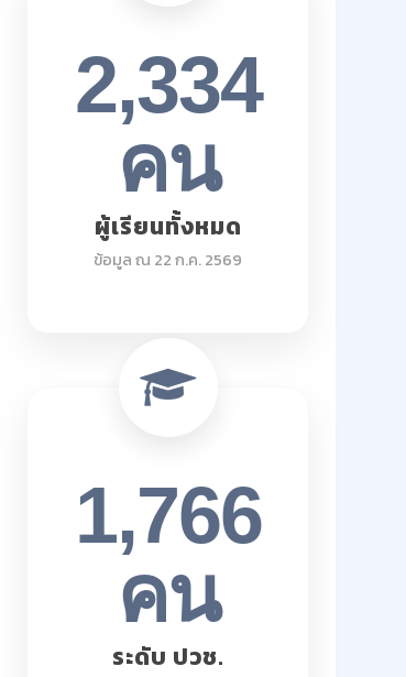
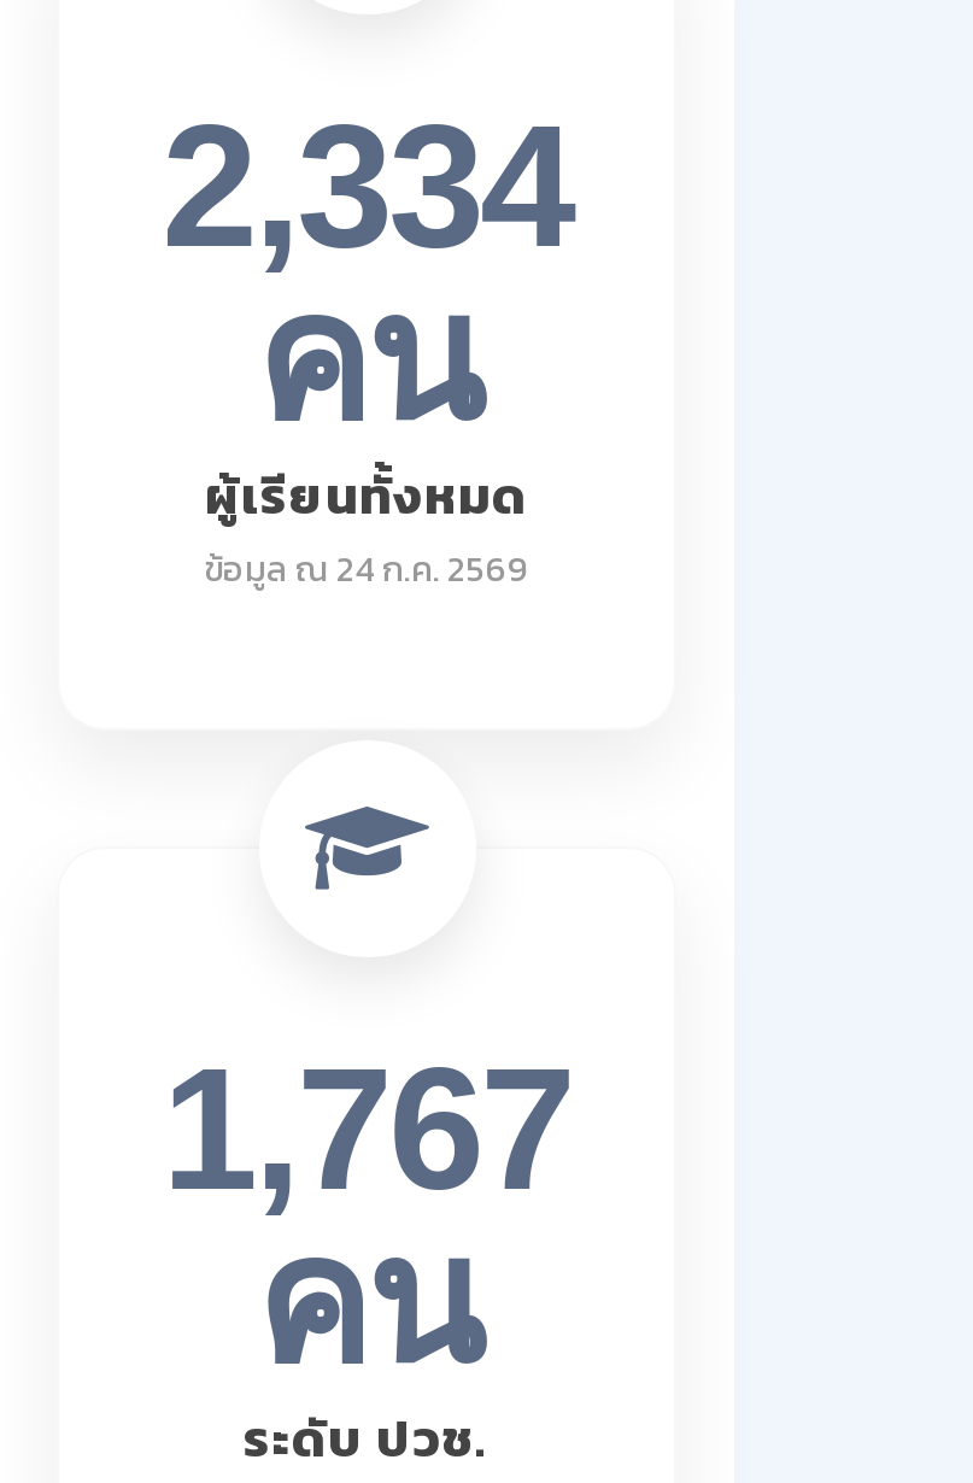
[94,248,242,272] ข้อมูล ณ 22 ก.ค. 2569 -> [204,543,529,596] ข้อมูล ณ 24 ก.ค. 2569
[74,471,261,559] 1,766 -> [162,1032,572,1225] 1,767

